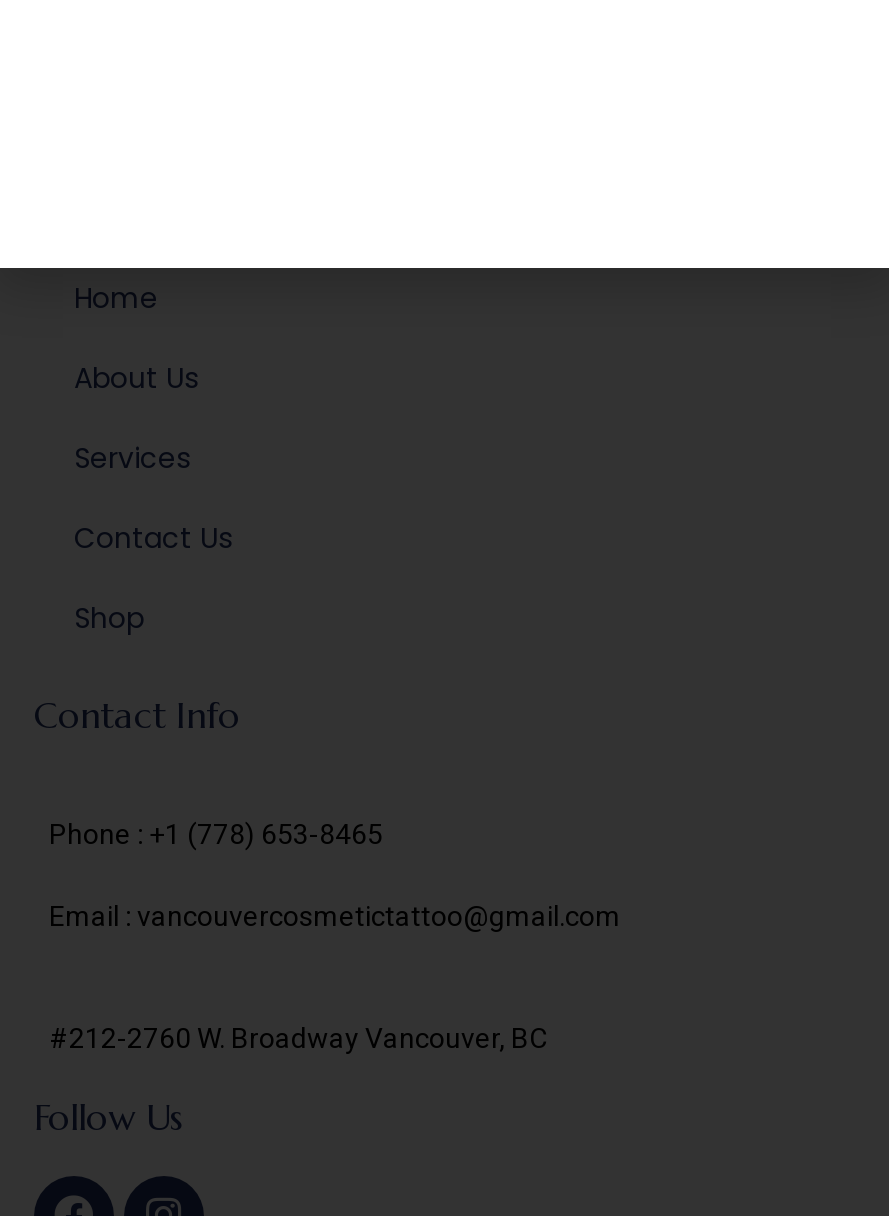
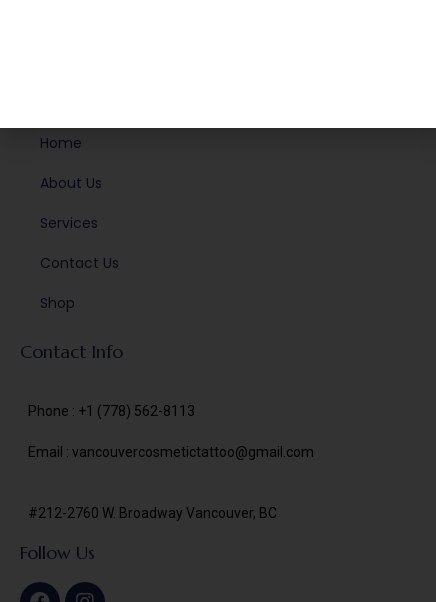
[49,818,383,850] Phone : +1 (778) 653-8465 -> [27,403,194,419] Phone : +1 (778) 562-8113

